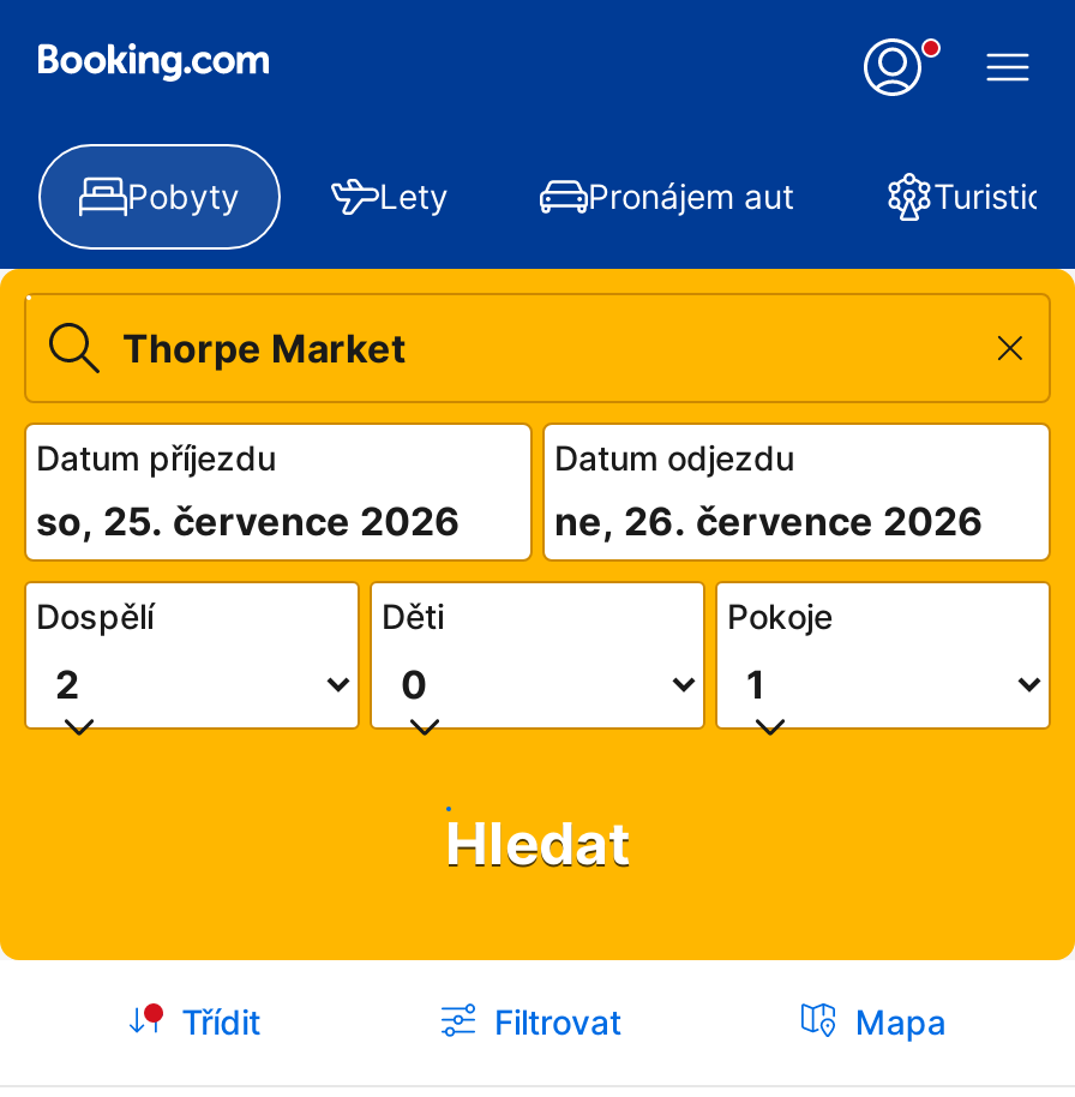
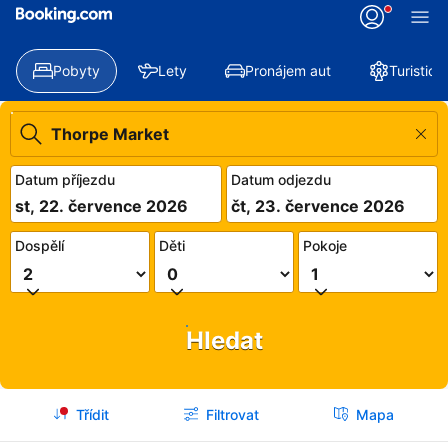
[36,497,461,545] so, 25. července 2026 -> [15,196,188,216] st, 22. července 2026
[554,497,984,545] ne, 26. července 2026 -> [231,196,405,216] čt, 23. července 2026

